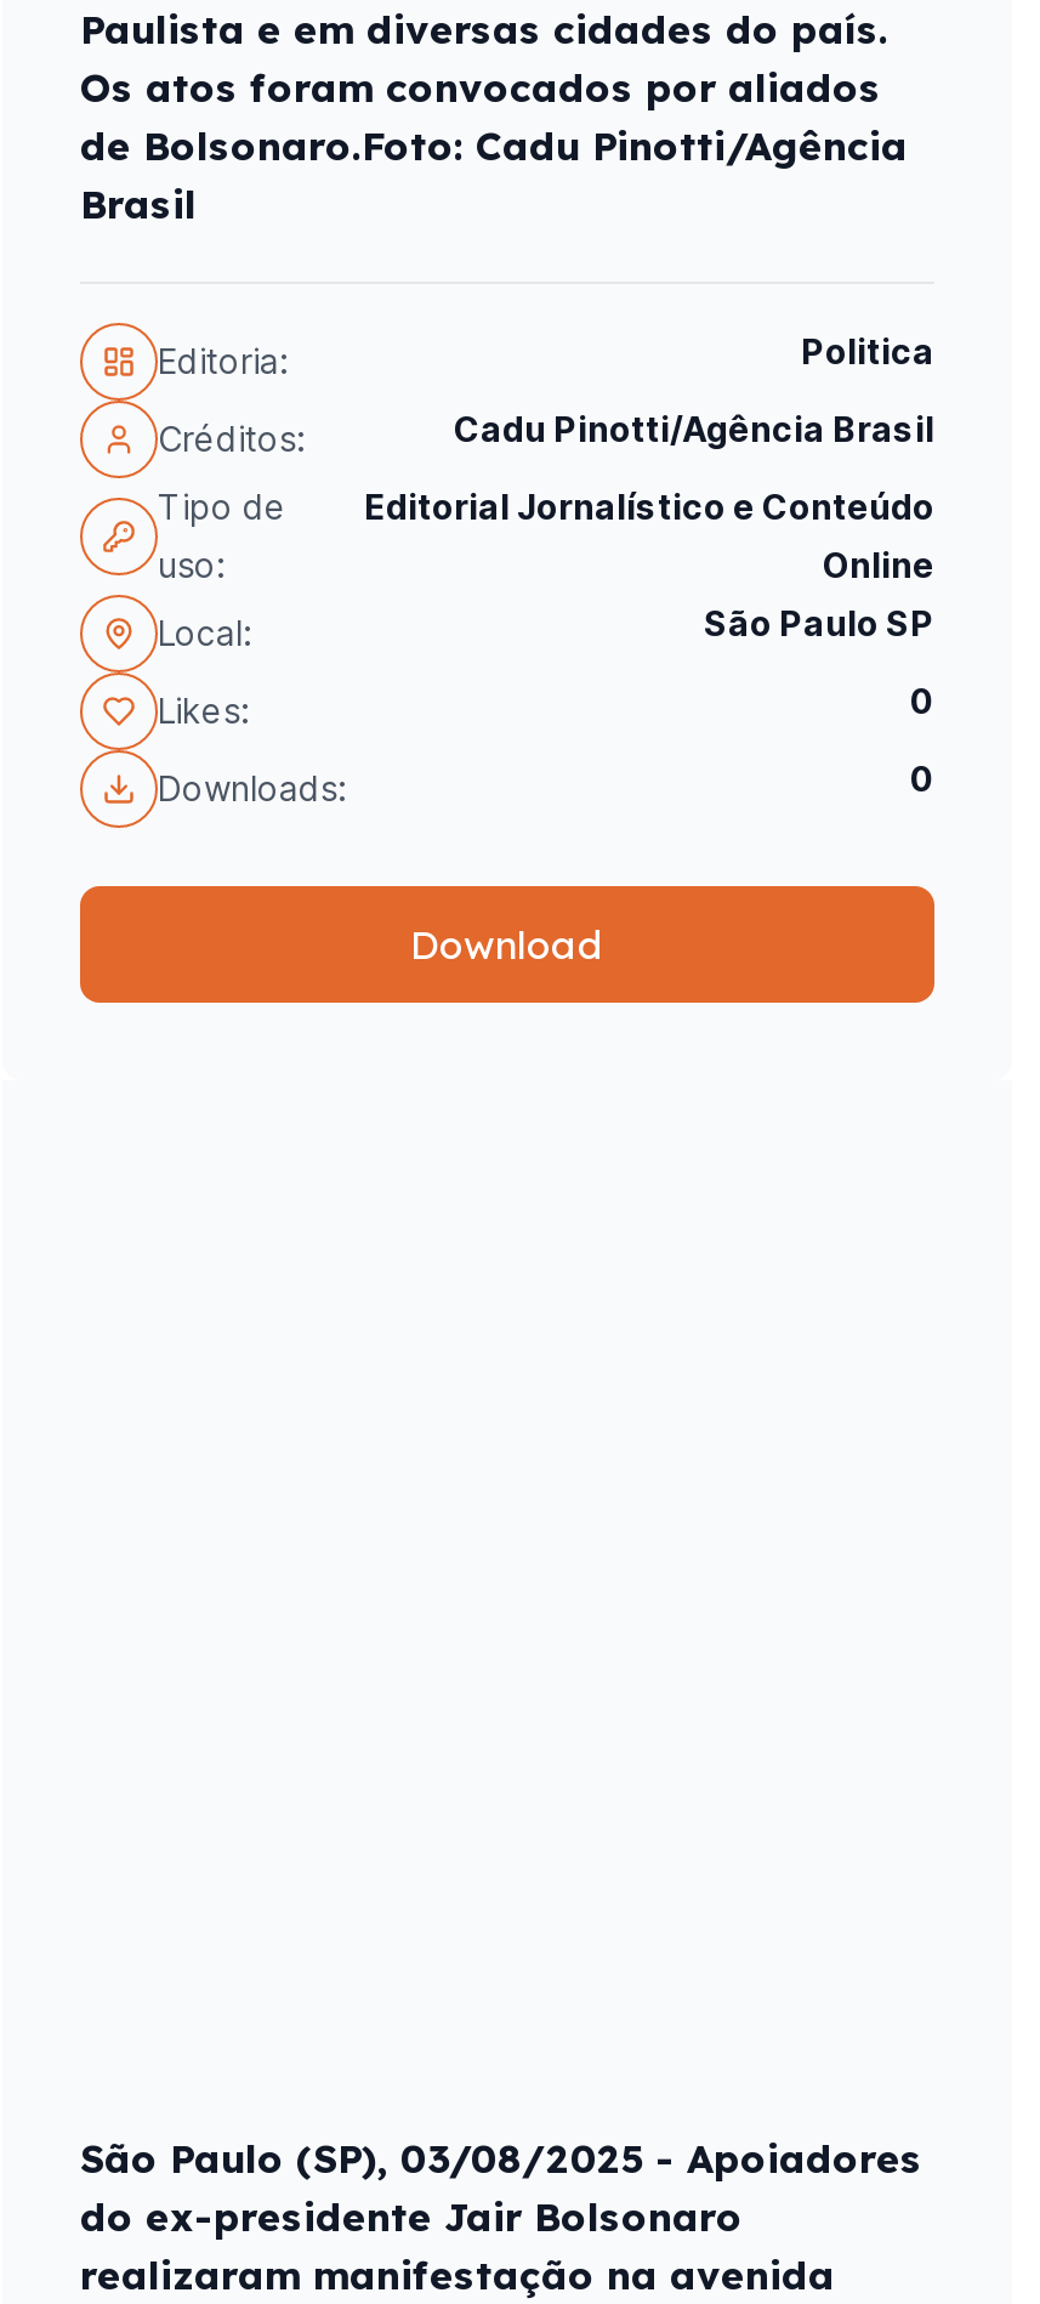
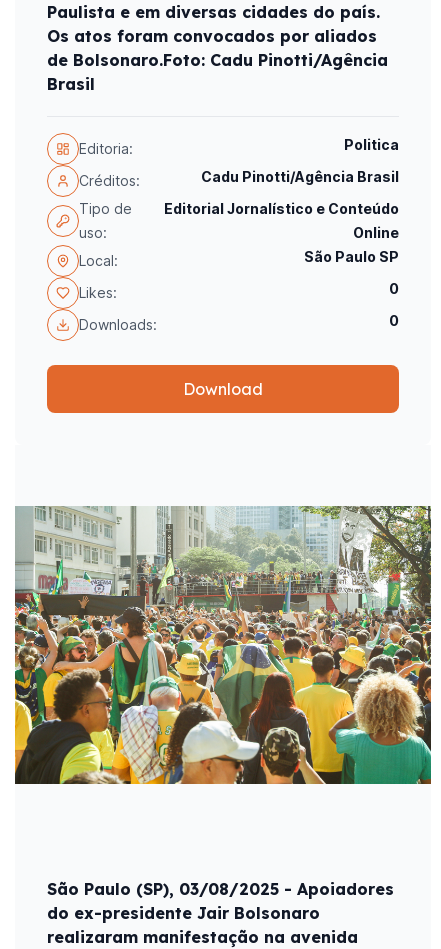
none -> [14,505,432,785] [image]

